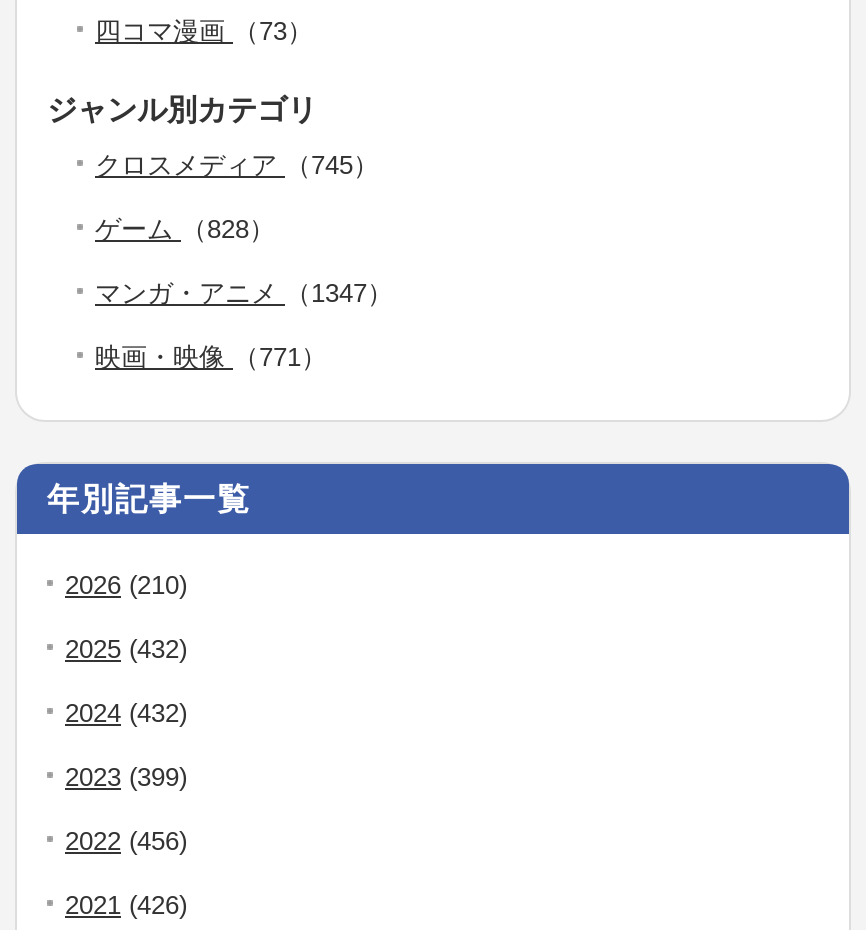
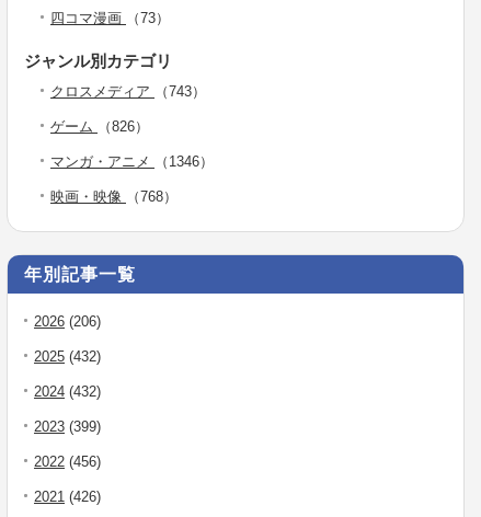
[95,150,379,180] クロスメディア（745） -> [50,83,206,100] クロスメディア（743）
[95,214,275,244] ゲーム（828） -> [50,118,149,135] ゲーム（826）
[95,278,393,308] マンガ・アニメ（1347） -> [50,153,214,170] マンガ・アニメ（1346）
[95,342,327,372] 映画・映像（771） -> [50,189,177,205] 映画・映像（768）
[65,570,187,600] 2026 (210) -> [34,313,101,330] 2026 (206)

